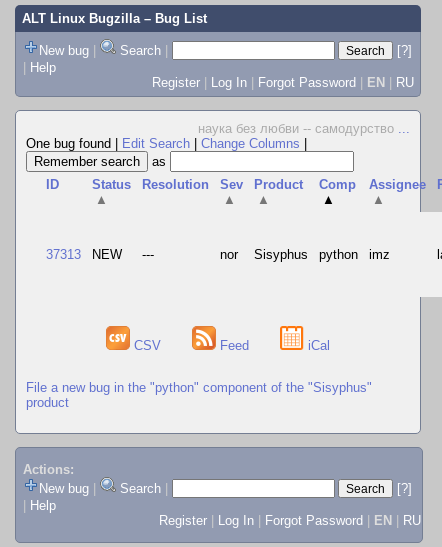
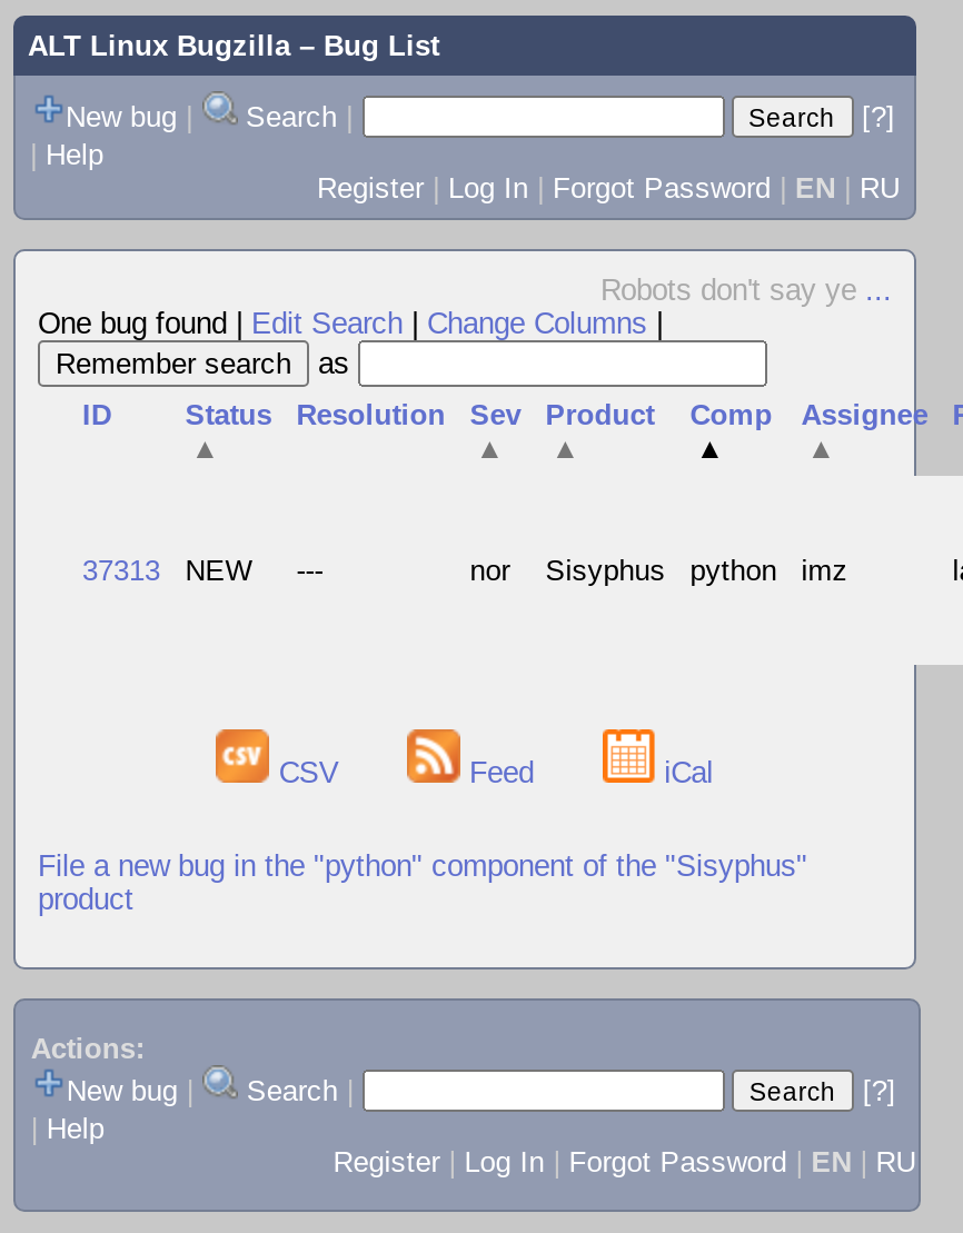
[198,121,410,136] наука без любви -- самодурство... -> [600,274,892,307] Robots don't say ye...

